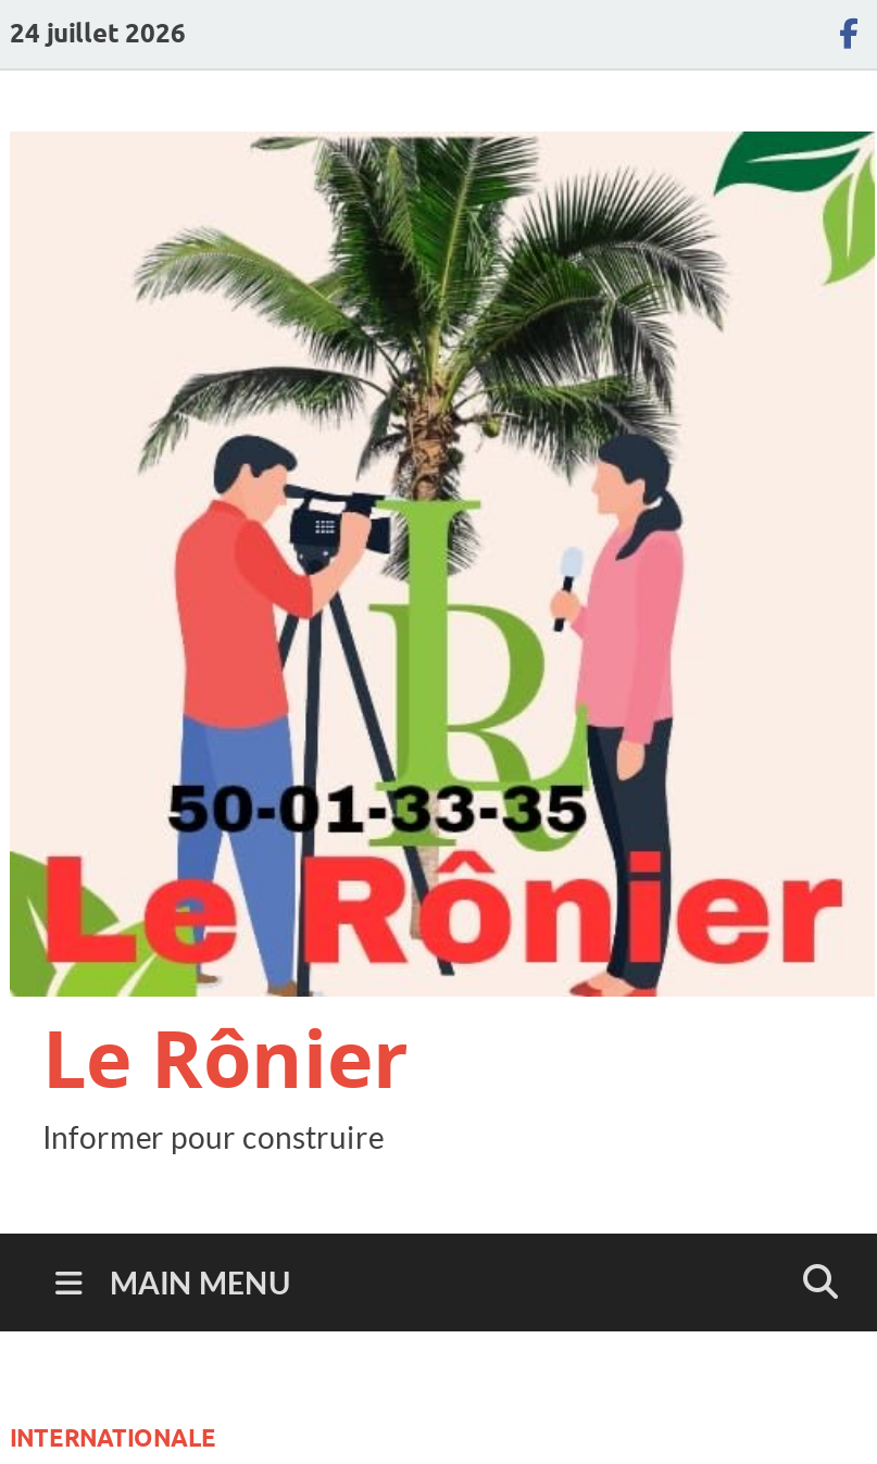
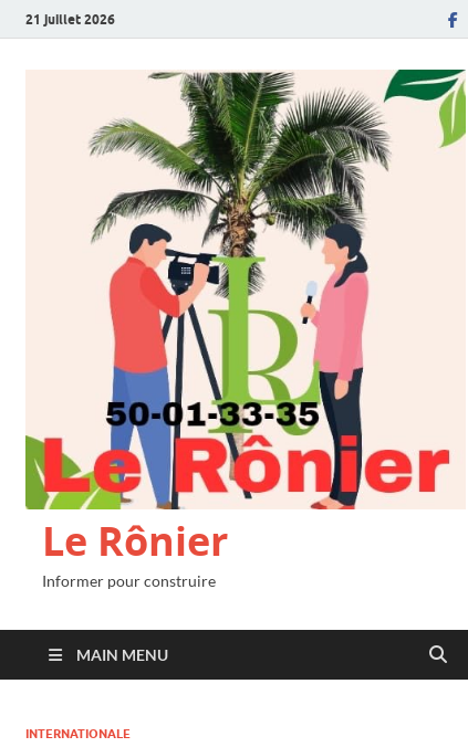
[10,15,186,48] 24 juillet 2026 -> [25,10,115,27] 21 juillet 2026

